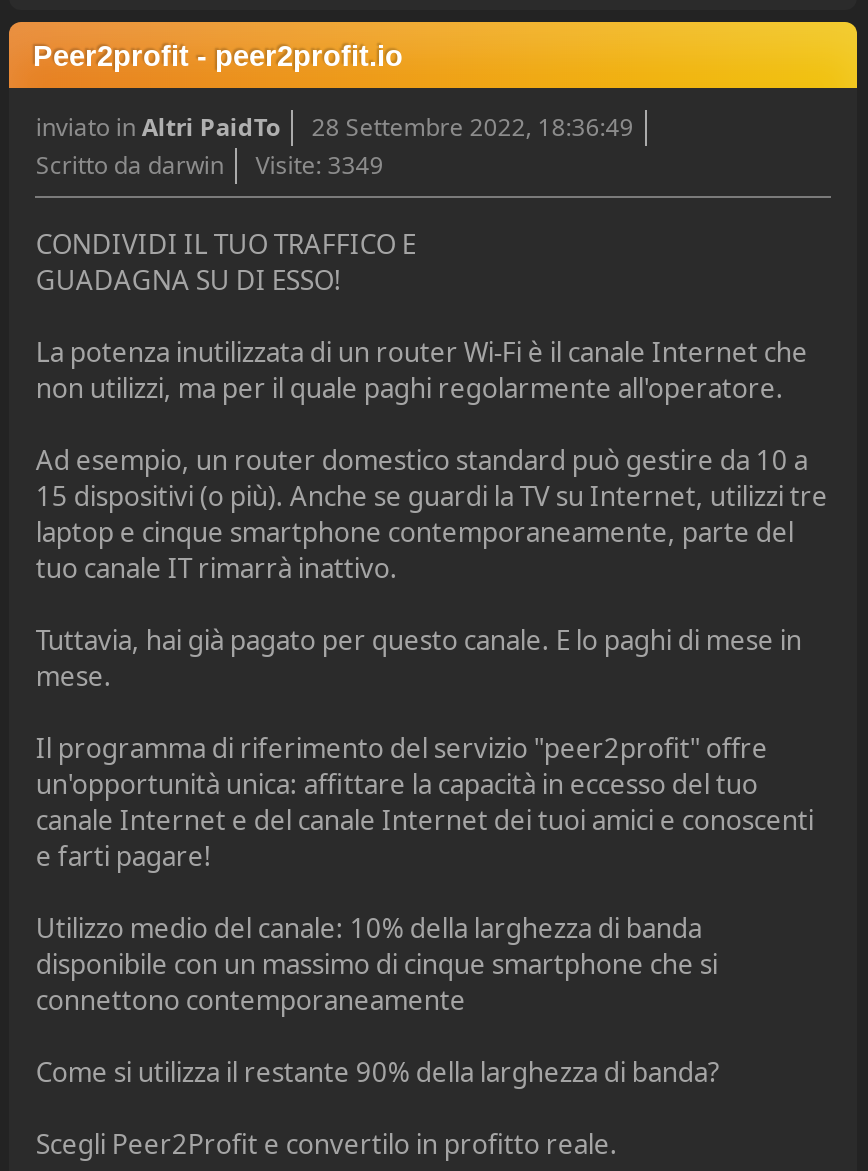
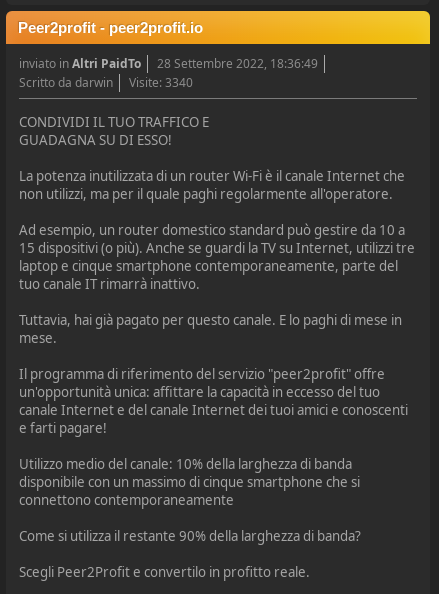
[36,147,384,181] Scritto da darwin Visite: 3349 -> [19,74,193,91] Scritto da darwin Visite: 3340

